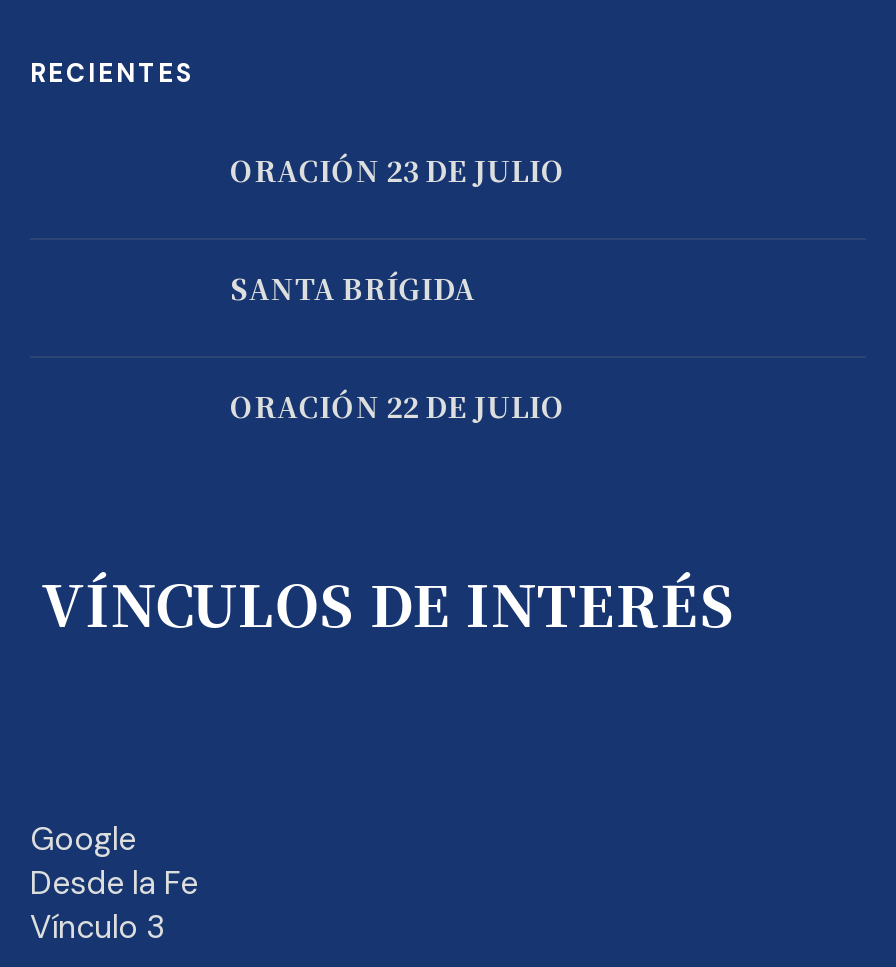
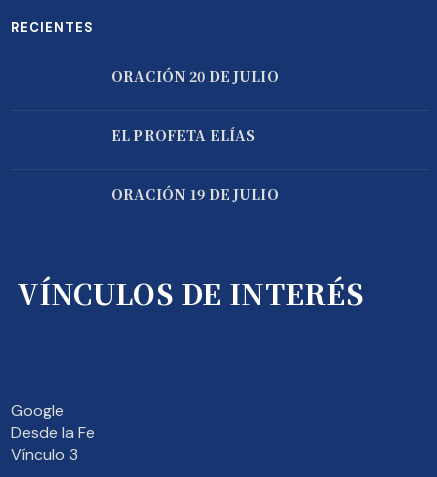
[230,150,565,190] ORACIÓN 23 DE JULIO -> [111,66,279,86] ORACIÓN 20 DE JULIO
[230,268,476,308] SANTA BRÍGIDA -> [111,125,255,145] EL PROFETA ELÍAS
[230,386,565,426] ORACIÓN 22 DE JULIO -> [111,184,279,204] ORACIÓN 19 DE JULIO

